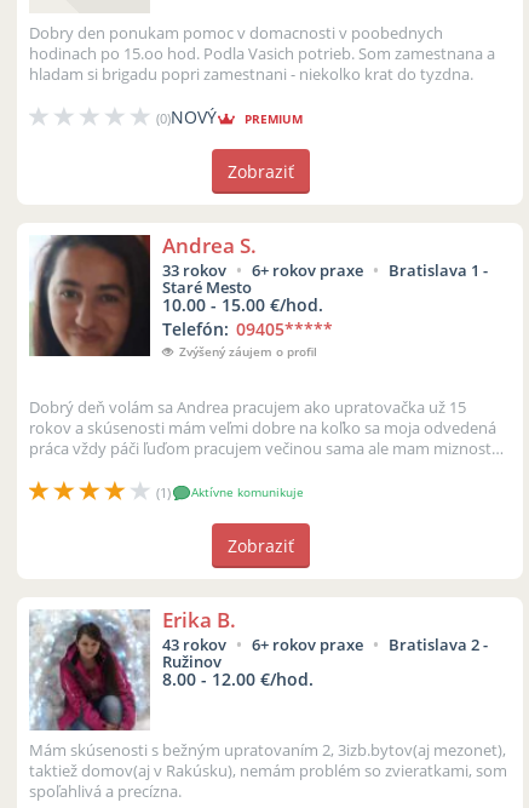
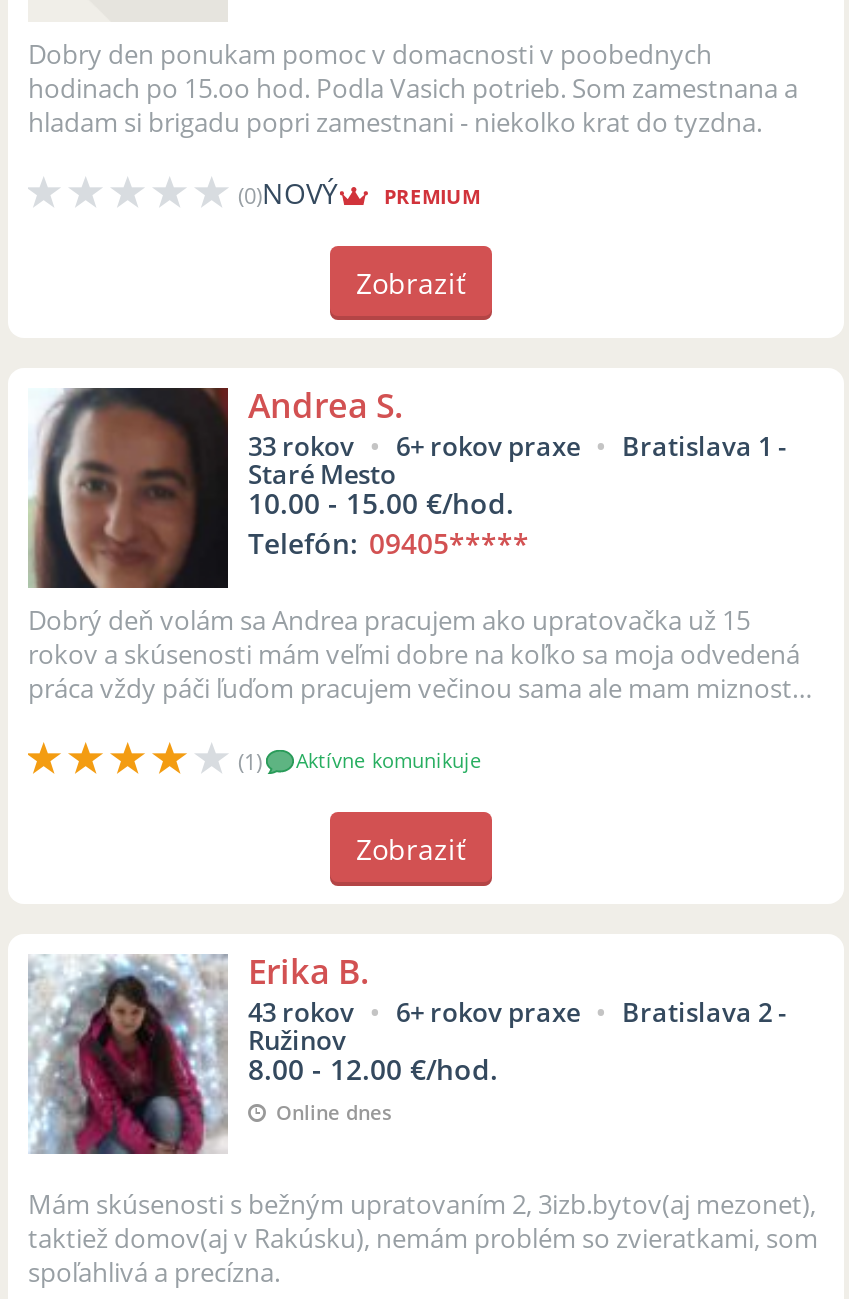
[179,343,317,360] Zvýšený záujem o profil -> none
none -> [276,1098,392,1126] Online dnes

